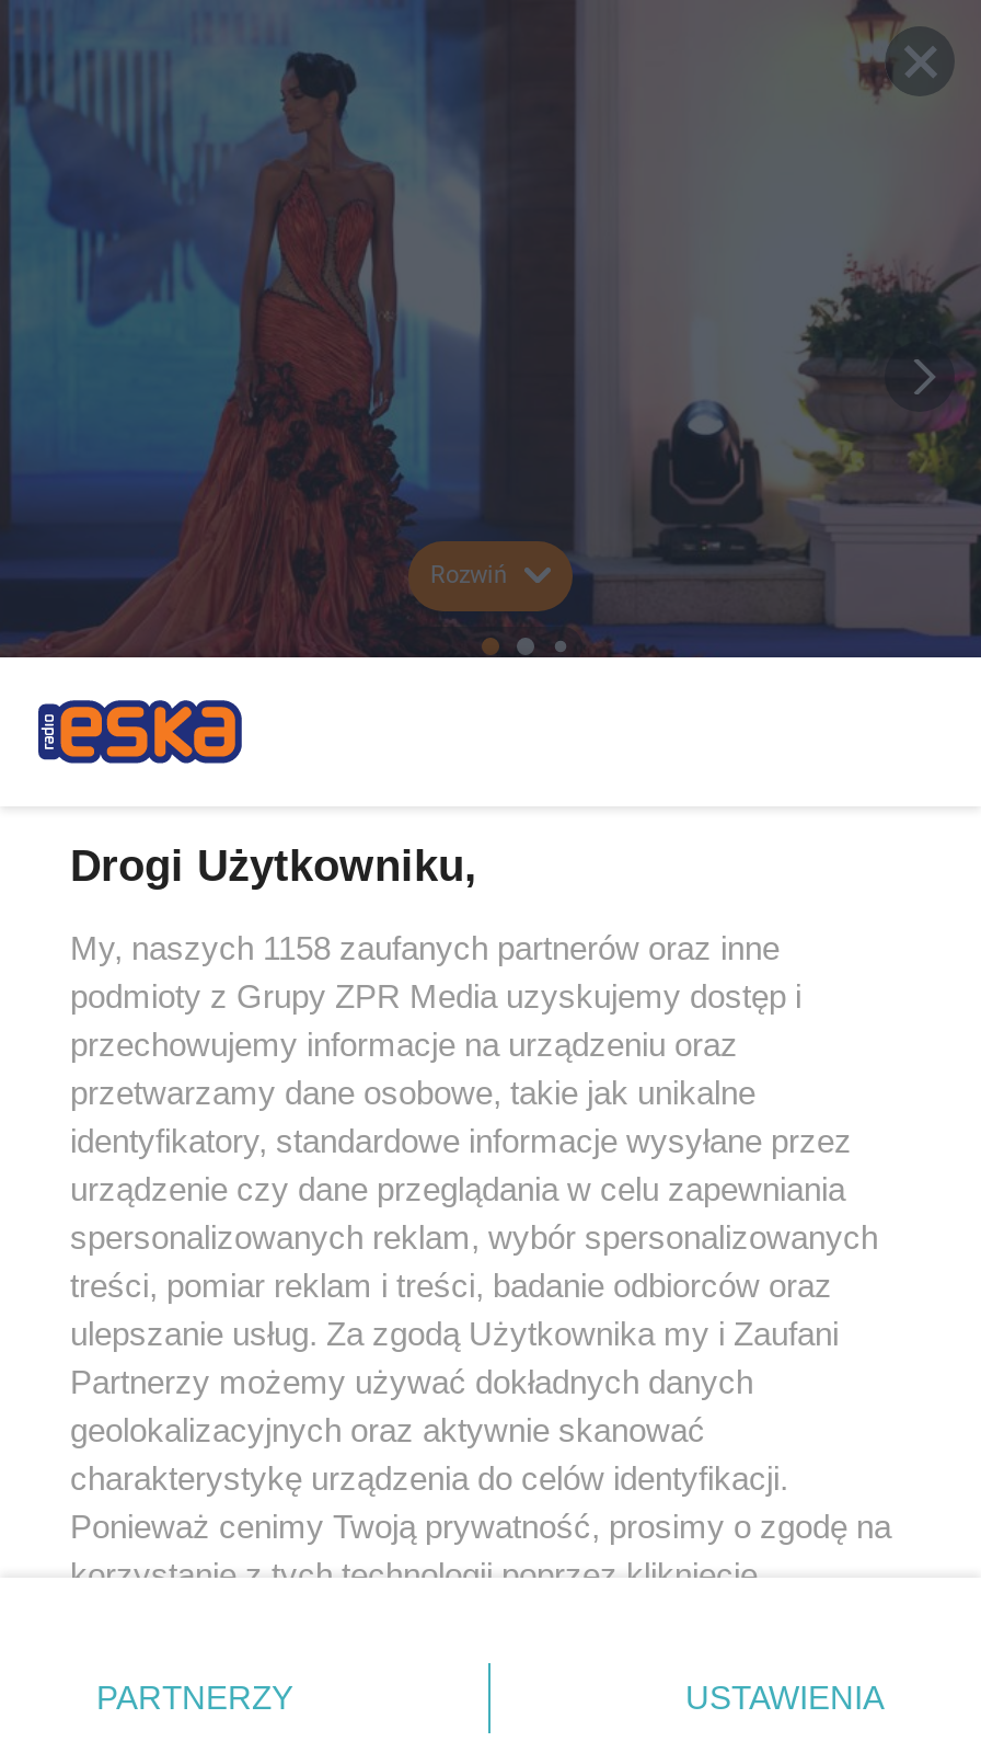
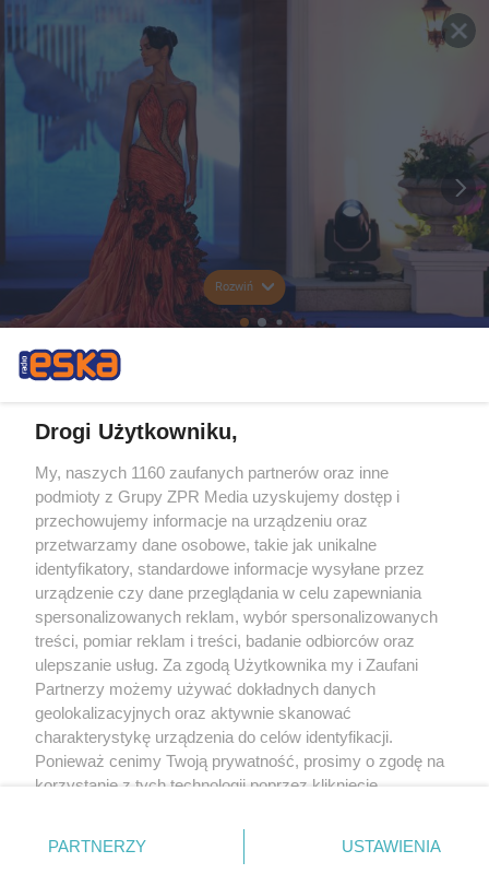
[70,929,780,966] My, naszych 1158 zaufanych partnerów oraz inne -> [35,463,389,482] My, naszych 1160 zaufanych partnerów oraz inne

